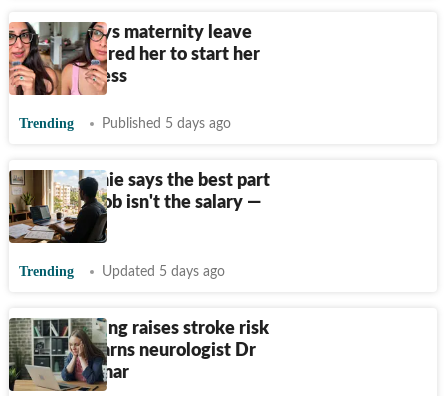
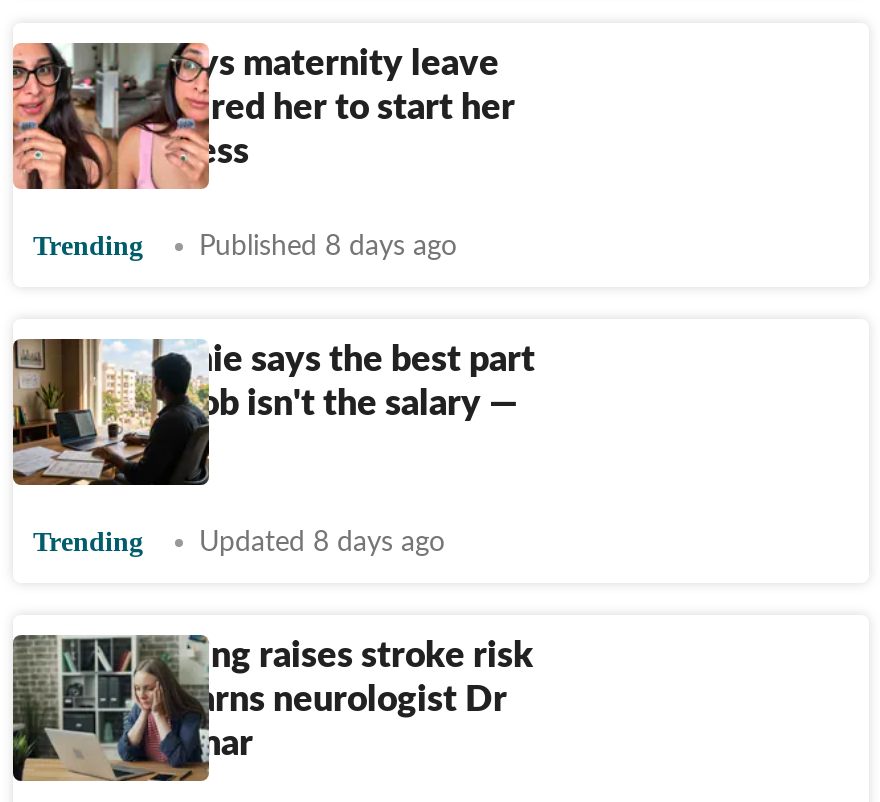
[102,117,231,131] Published 5 days ago -> [199,233,457,261] Published 8 days ago
[102,265,225,279] Updated 5 days ago -> [199,529,445,557] Updated 8 days ago

